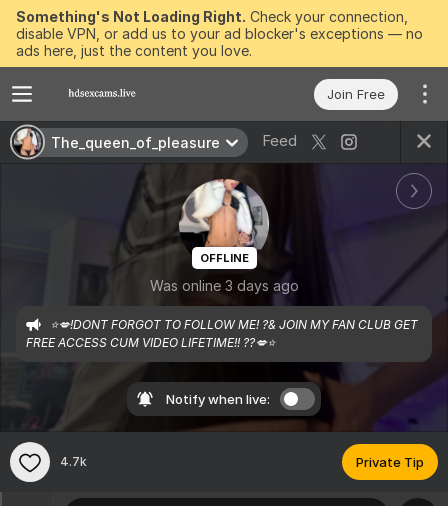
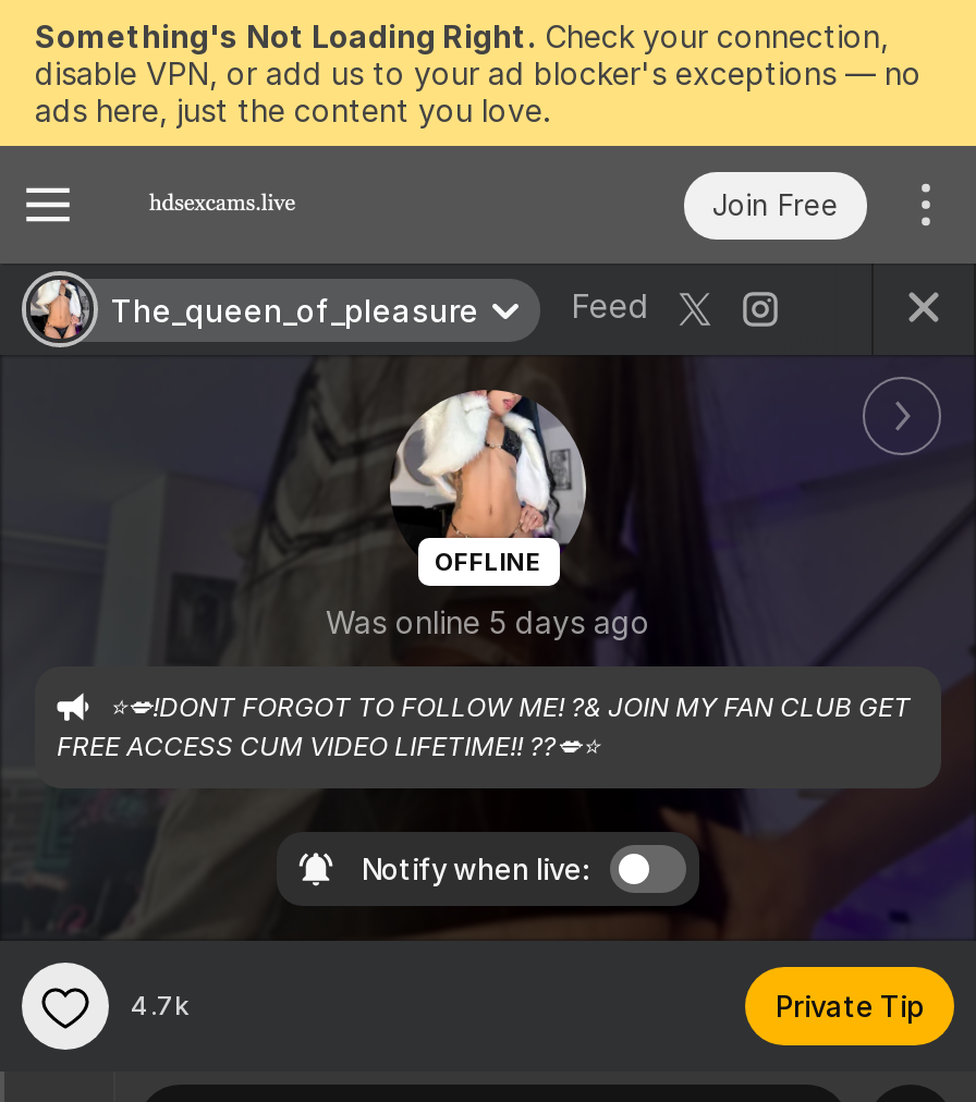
[149,277,298,294] Was online 3 days ago -> [326,603,650,640] Was online 5 days ago

